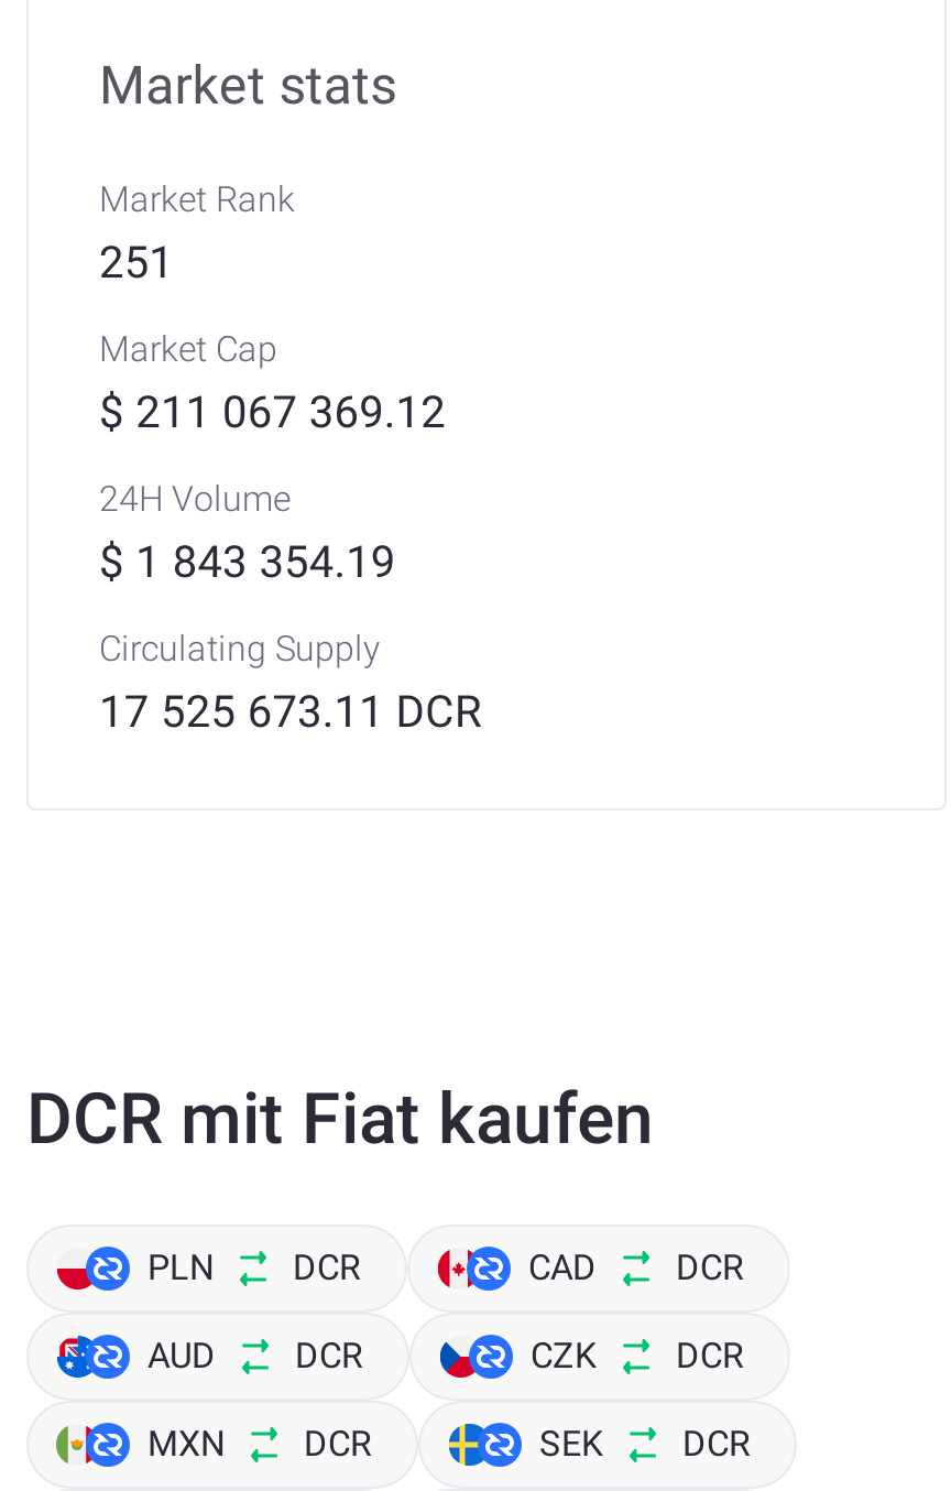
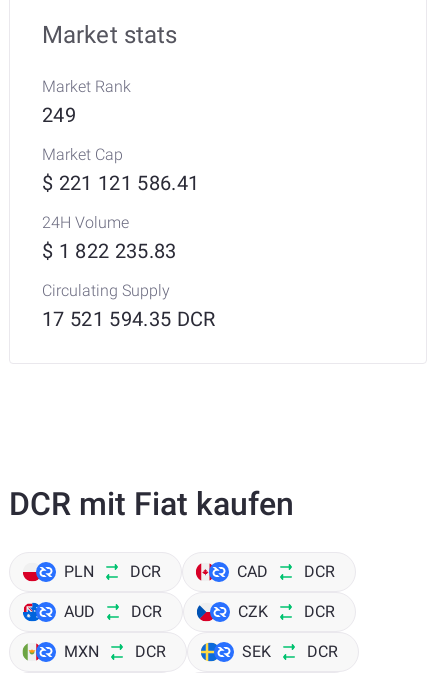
[99,236,174,289] 251 -> [42,103,76,127] 249
[99,385,446,438] $ 211 067 369.12 -> [42,171,199,195] $ 221 121 586.41
[99,535,396,588] $ 1 843 354.19 -> [42,239,177,263] $ 1 822 235.83
[99,685,482,738] 17 525 673.11 DCR -> [42,307,216,331] 17 521 594.35 DCR

